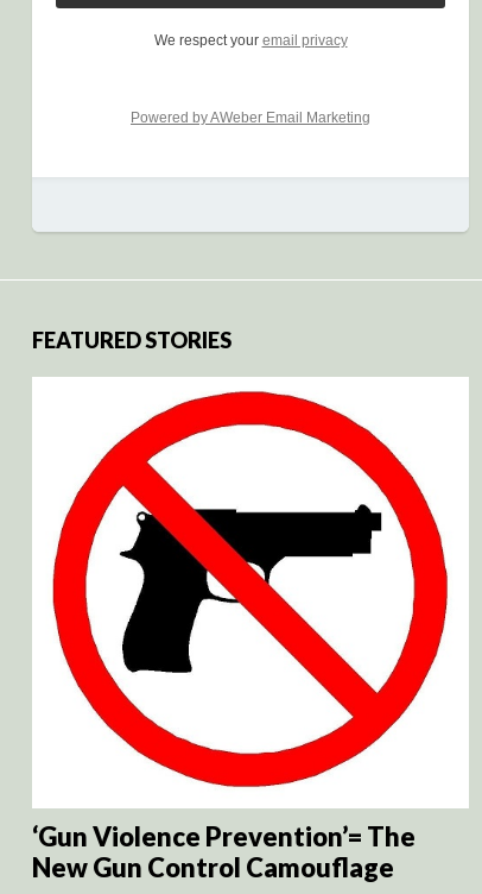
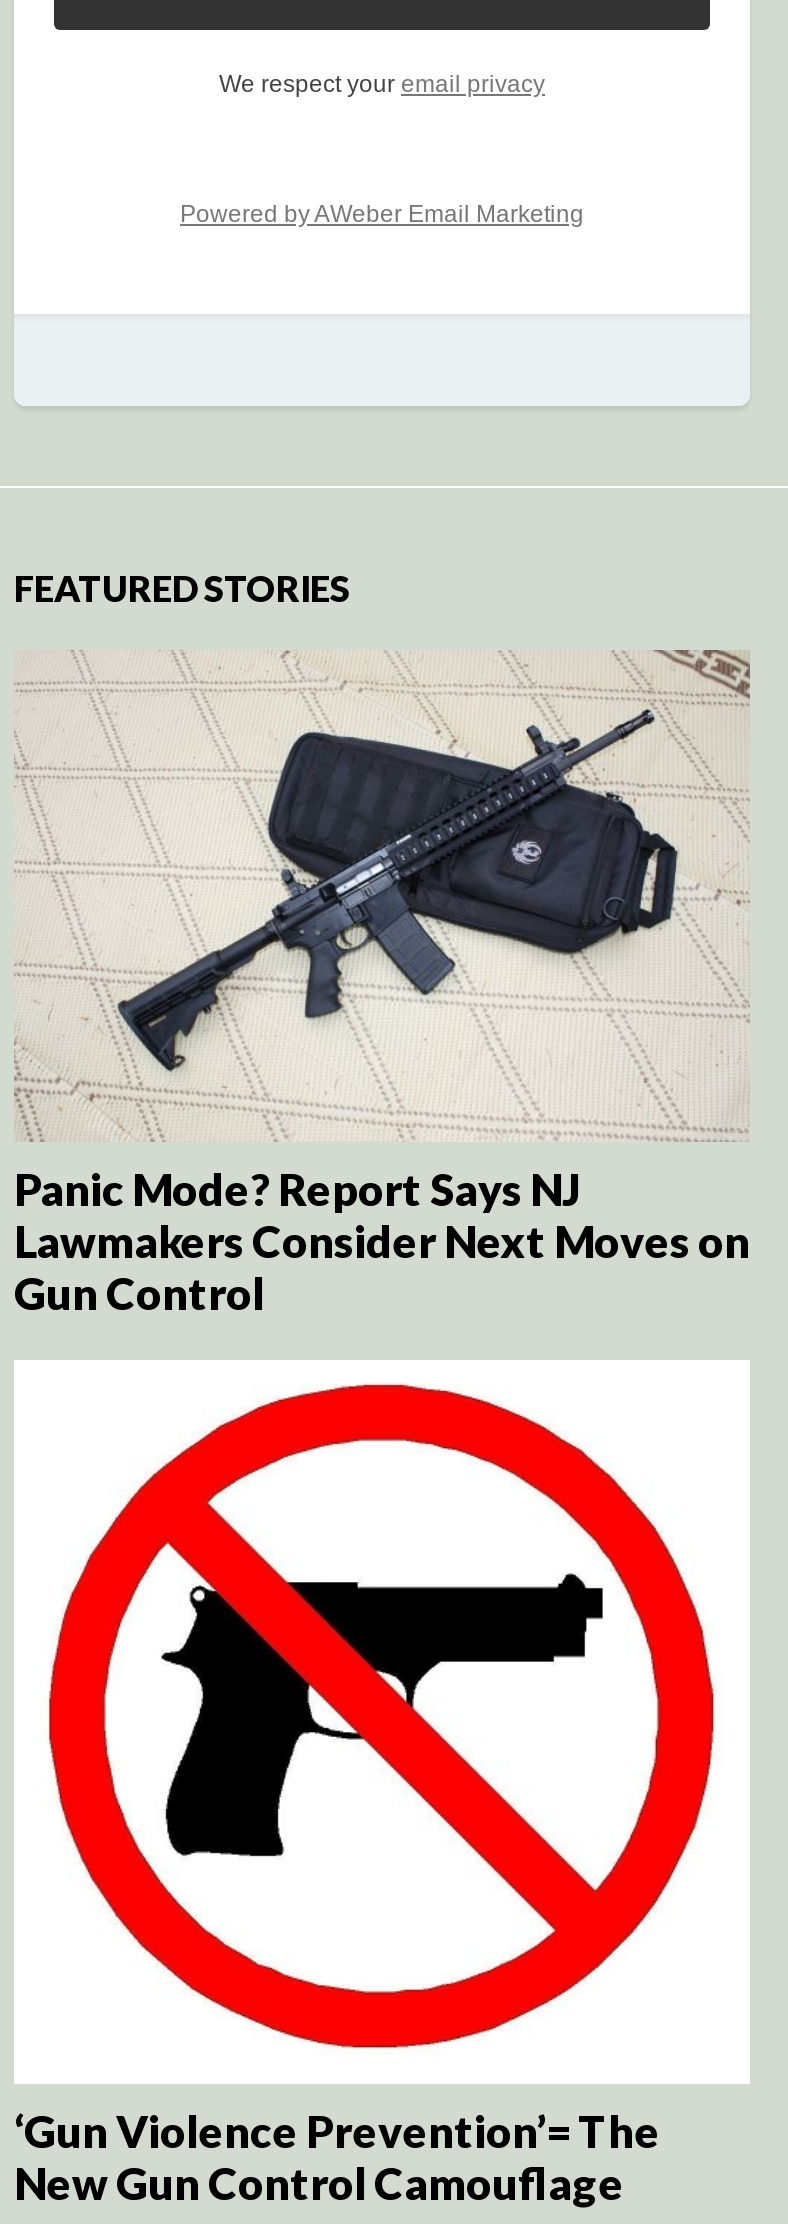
none -> [14,648,752,1319] [image] | Panic Mode? Report Says NJ | Lawmakers Consider Next Moves on | Gun Control

